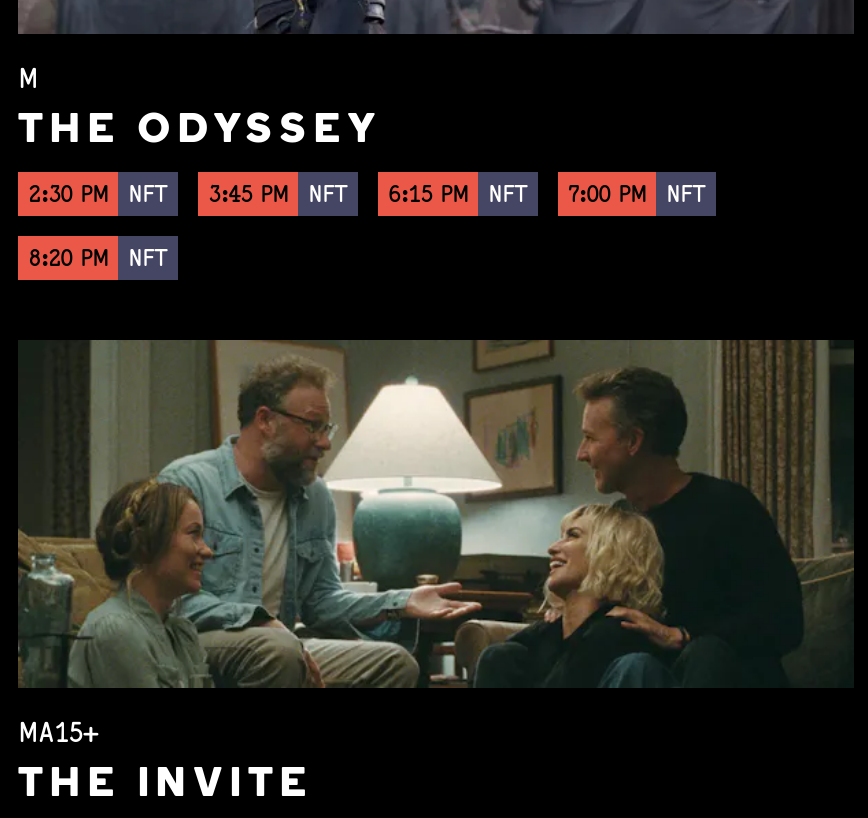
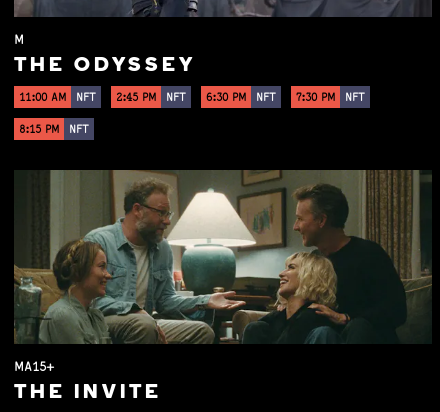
[28,179,108,207] 2:30 PM -> [19,90,66,104] 11:00 AM
[208,179,288,207] 3:45 PM -> [116,90,156,104] 2:45 PM
[388,179,468,207] 6:15 PM -> [206,90,246,104] 6:30 PM
[568,179,646,207] 7:00 PM -> [296,90,335,104] 7:30 PM
[28,243,168,271] 8:20 PM NFT -> [19,122,89,136] 8:15 PM NFT

